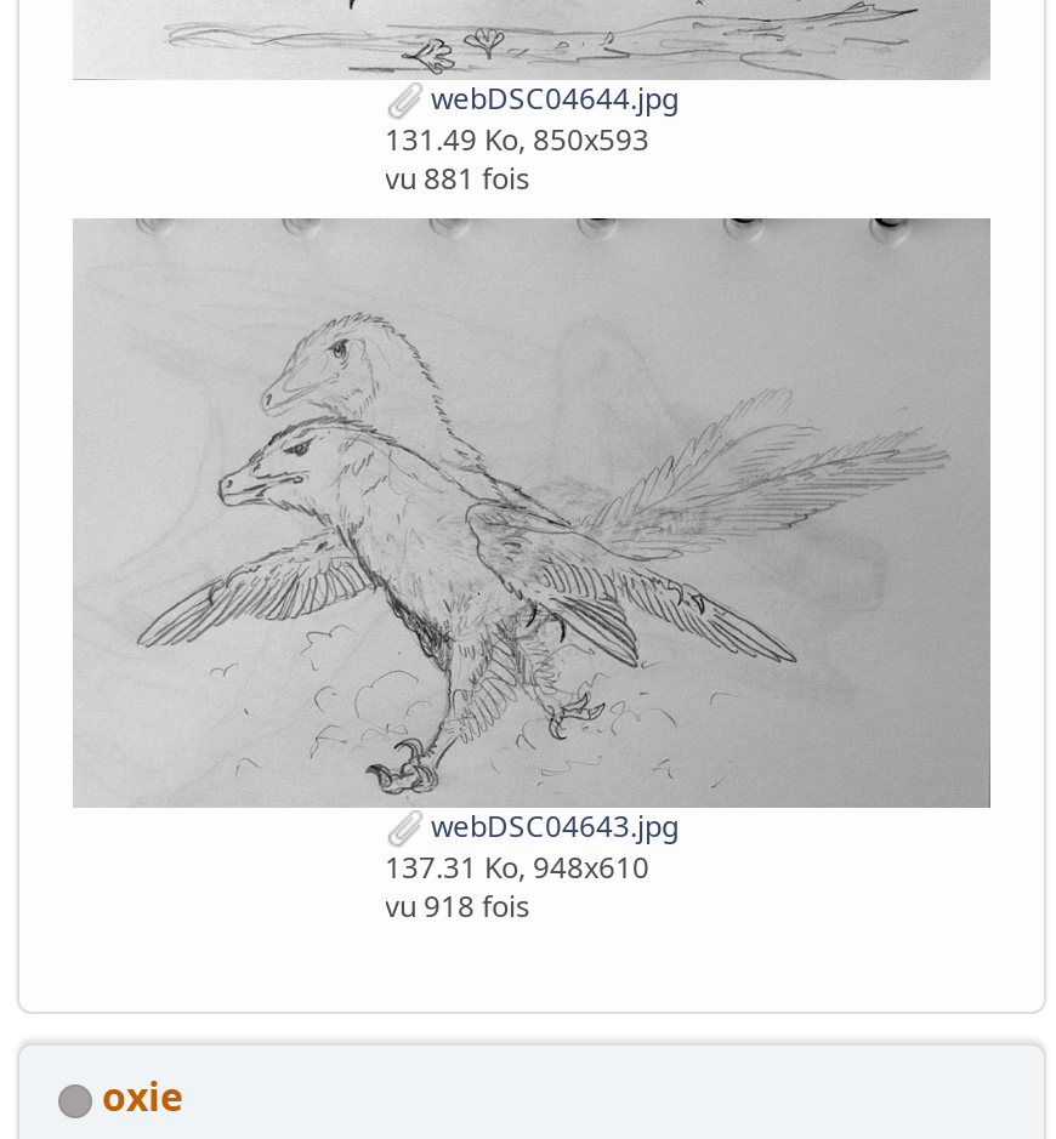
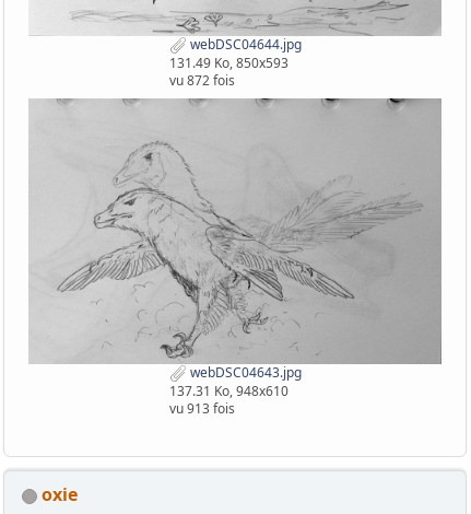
[385,158,530,199] vu 881 fois -> [169,71,234,90] vu 872 fois
[385,885,530,927] vu 918 fois -> [169,399,234,418] vu 913 fois

